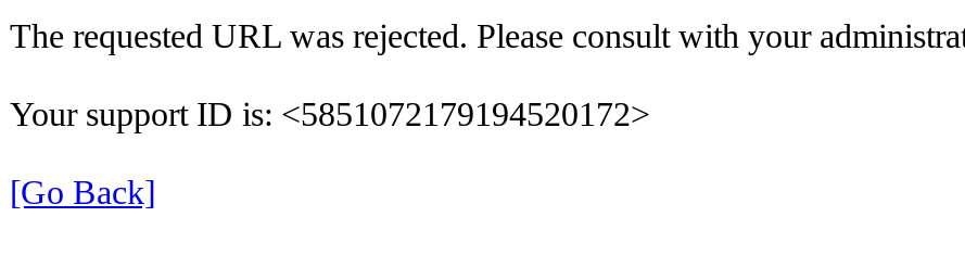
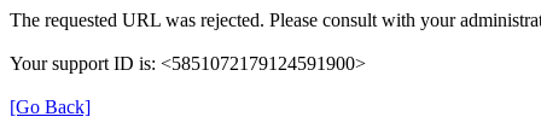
[10,95,650,132] Your support ID is: <5851072179194520172> -> [10,53,366,74] Your support ID is: <5851072179124591900>

